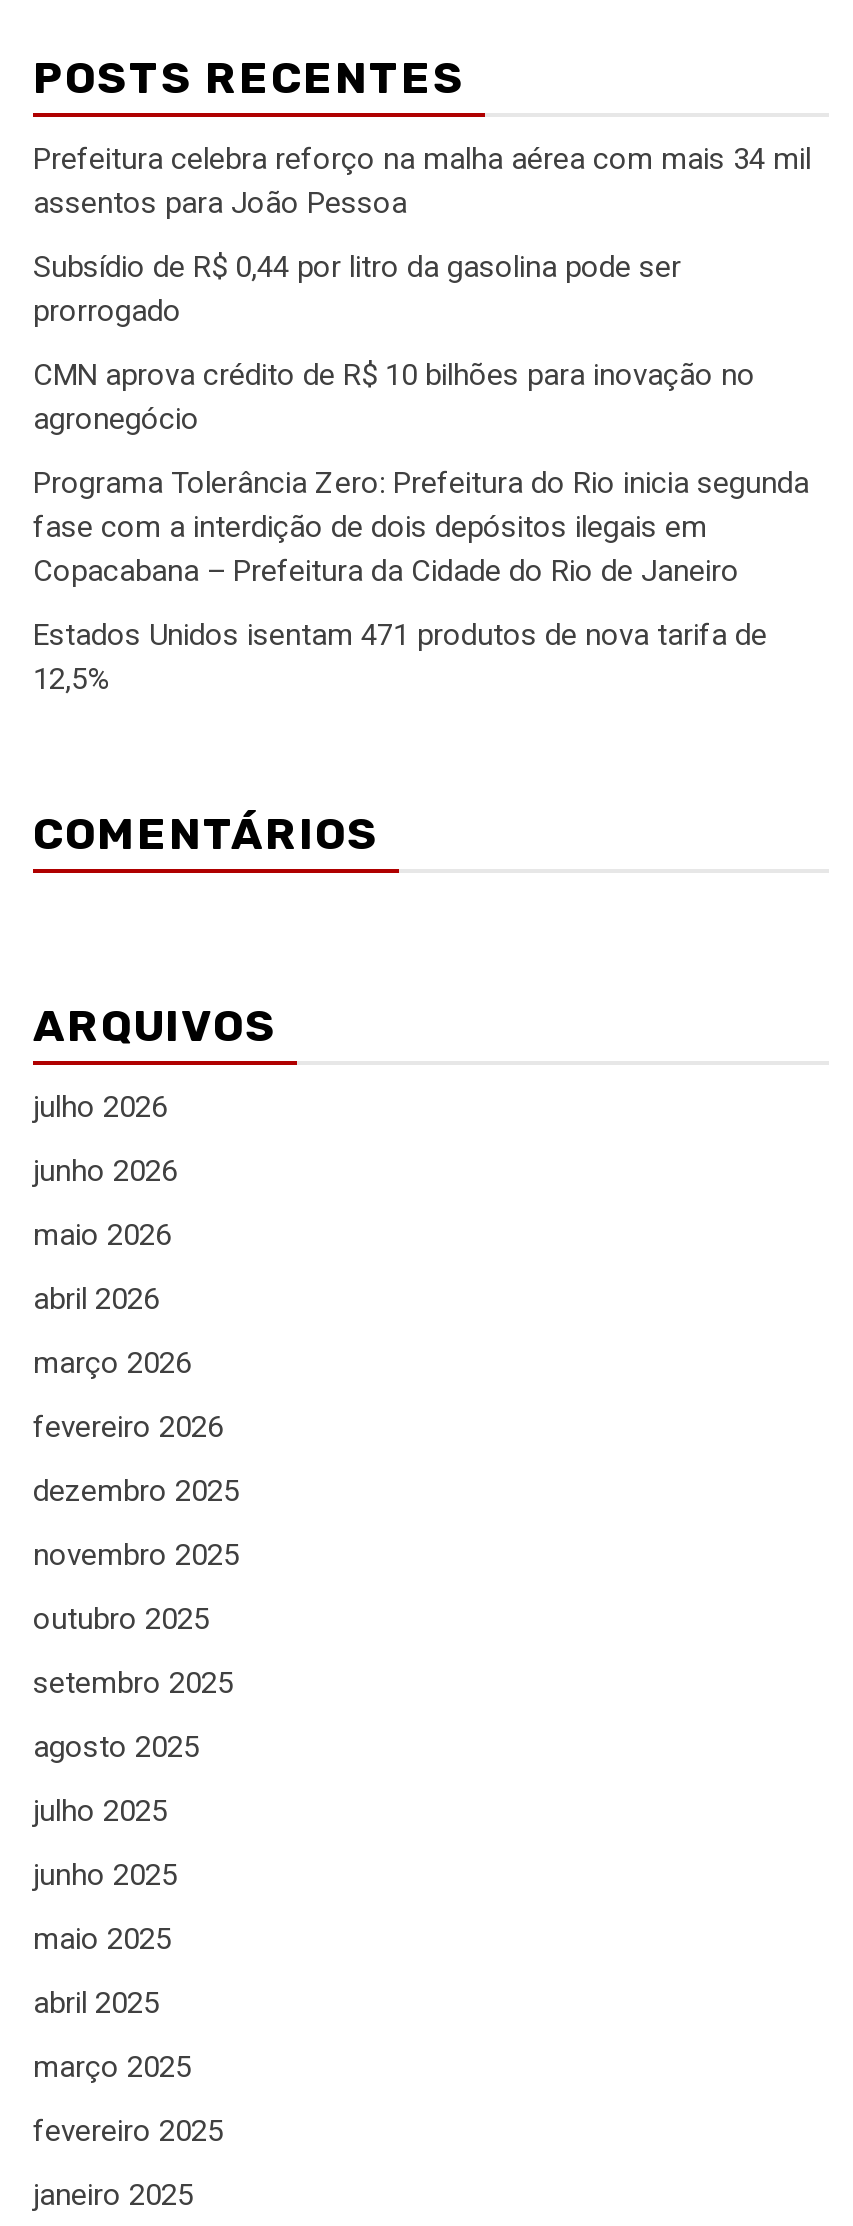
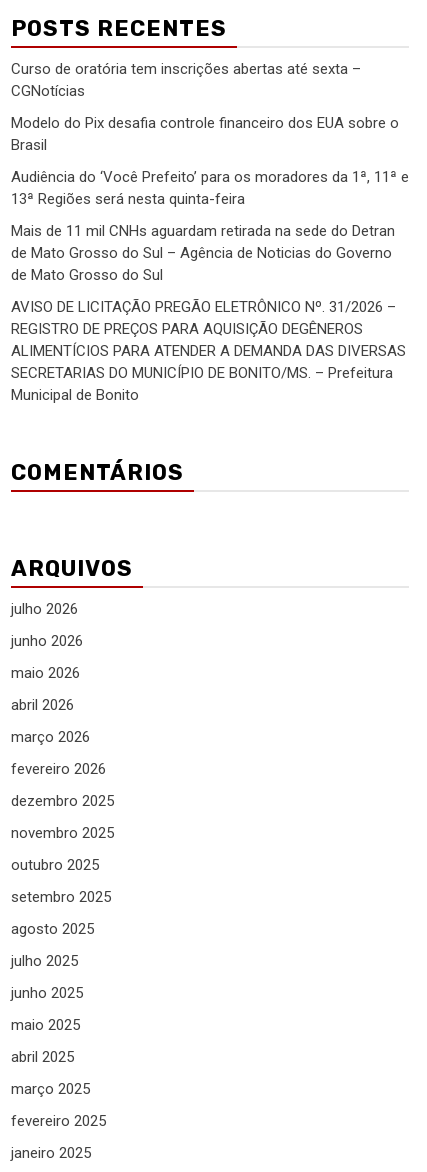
[33,142,811,222] Prefeitura celebra reforço na malha aérea com mais 34 mil | assentos para João Pessoa -> [11,60,361,100] Curso de oratória tem inscrições abertas até sexta – | CGNotícias
[33,250,681,330] Subsídio de R$ 0,44 por litro da gasolina pode ser | prorrogado -> [11,114,399,154] Modelo do Pix desafia controle financeiro dos EUA sobre o | Brasil
[33,358,755,438] CMN aprova crédito de R$ 10 bilhões para inovação no | agronegócio -> [11,168,409,208] Audiência do ‘Você Prefeito’ para os moradores da 1ª, 11ª e | 13ª Regiões será nesta quinta-feira
[33,466,809,590] Programa Tolerância Zero: Prefeitura do Rio inicia segunda | fase com a interdição de dois depósitos ilegais em | Copacabana – Prefeitura da Cidade do Rio de Janeiro -> [11,222,395,284] Mais de 11 mil CNHs aguardam retirada na sede do Detran | de Mato Grosso do Sul – Agência de Noticias do Governo | de Mato Grosso do Sul
[33,618,767,698] Estados Unidos isentam 471 produtos de nova tarifa de | 12,5% -> [11,298,406,404] AVISO DE LICITAÇÃO PREGÃO ELETRÔNICO Nº. 31/2026 – | REGISTRO DE PREÇOS PARA AQUISIÇÃO DEGÊNEROS | ALIMENTÍCIOS PARA ATENDER A DEMANDA DAS DIVERSAS | SECRETARIAS DO MUNICÍPIO DE BONITO/MS. – Prefeitura | Municipal de Bonito

